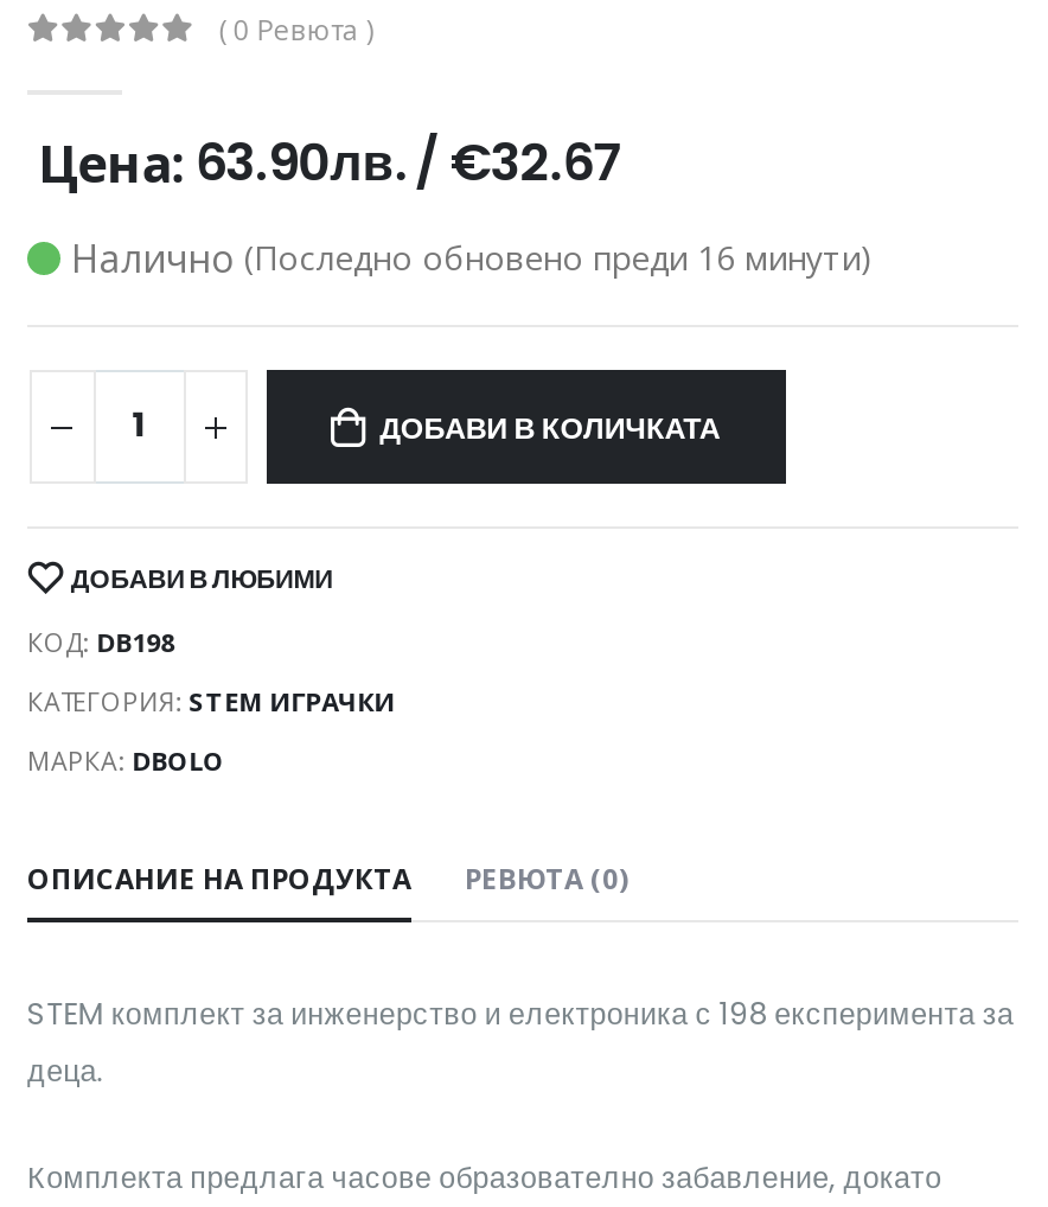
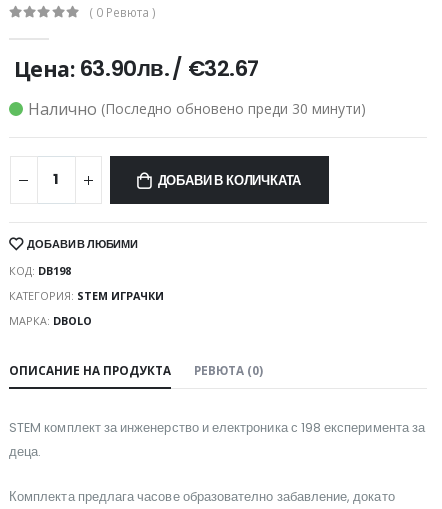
[71,231,873,283] Налично (Последно обновено преди 16 минути) -> [27,97,365,119] Налично (Последно обновено преди 30 минути)

